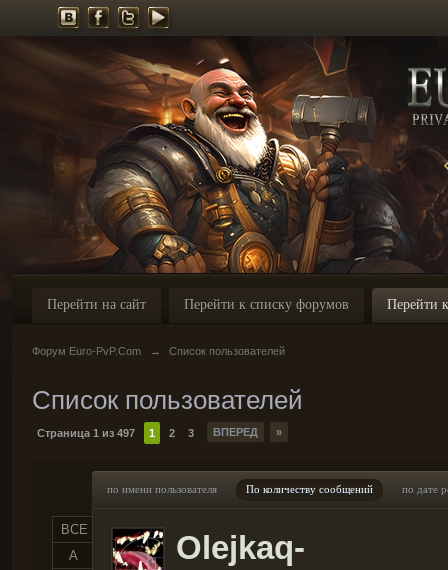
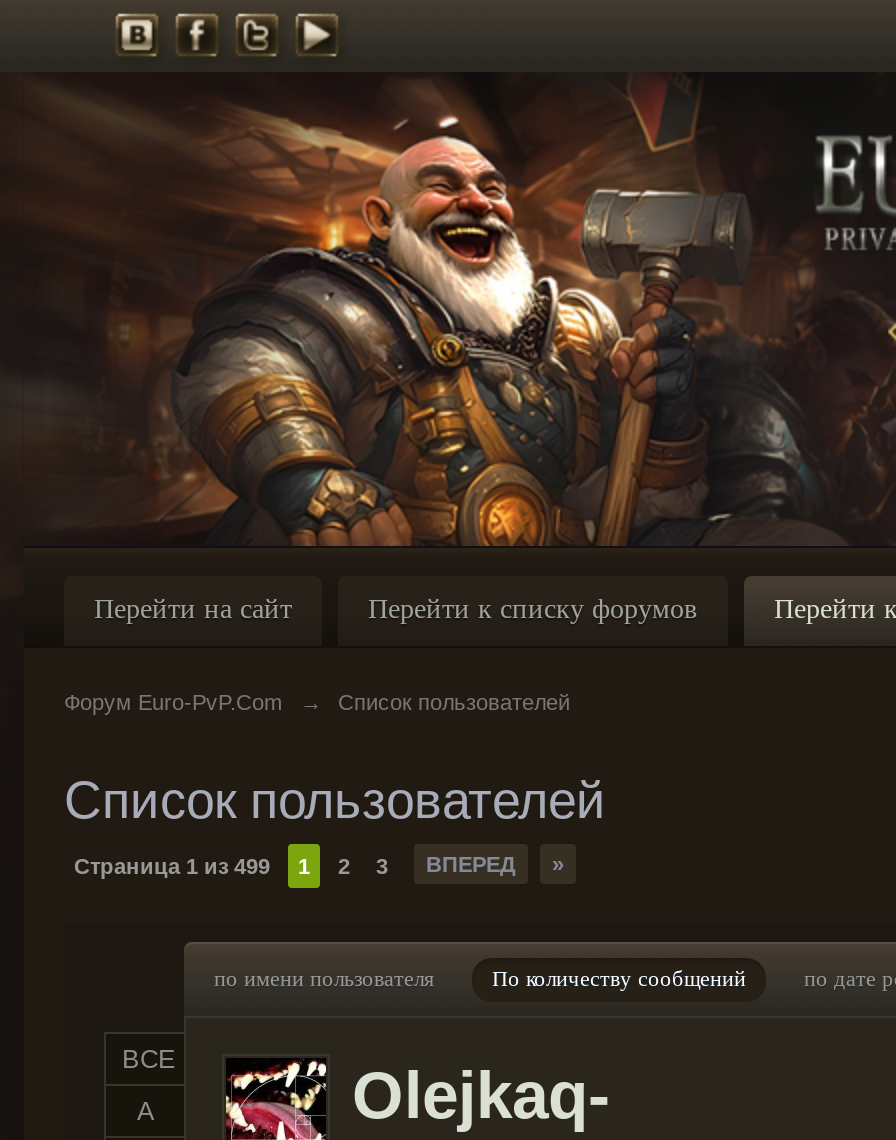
[37,427,135,439] Страница 1 из 497 -> [74,854,270,878] Страница 1 из 499

